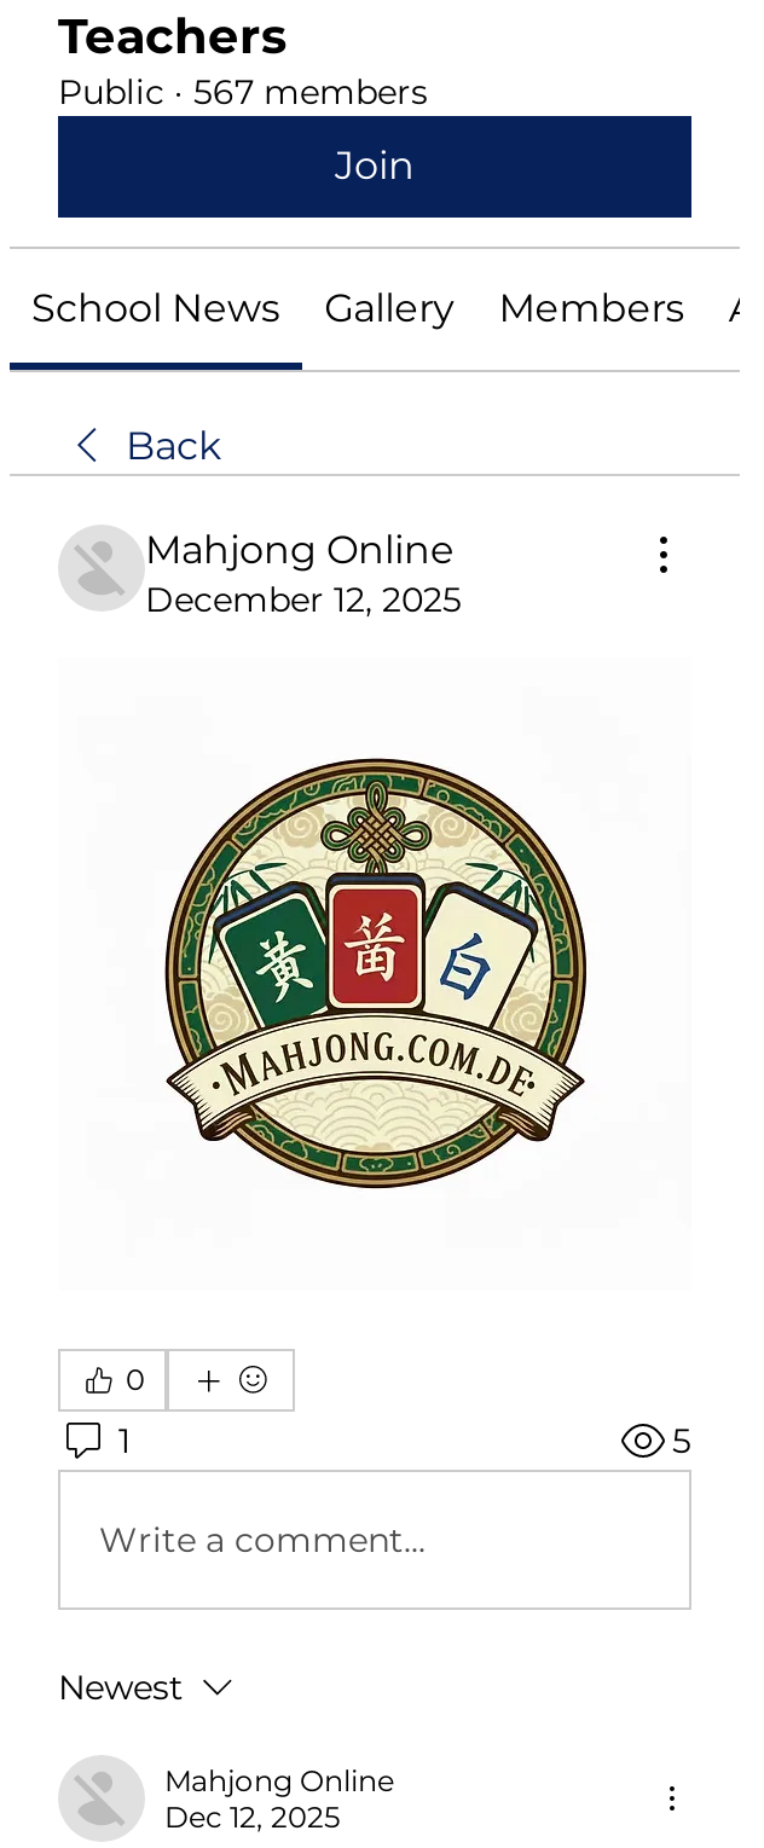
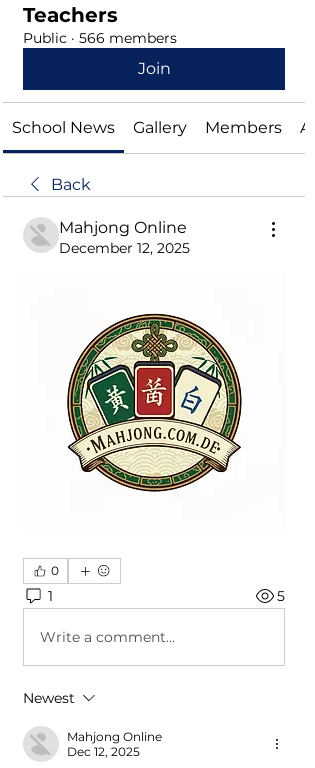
[58,70,428,114] Public · 567 members -> [23,29,177,47] Public · 566 members

